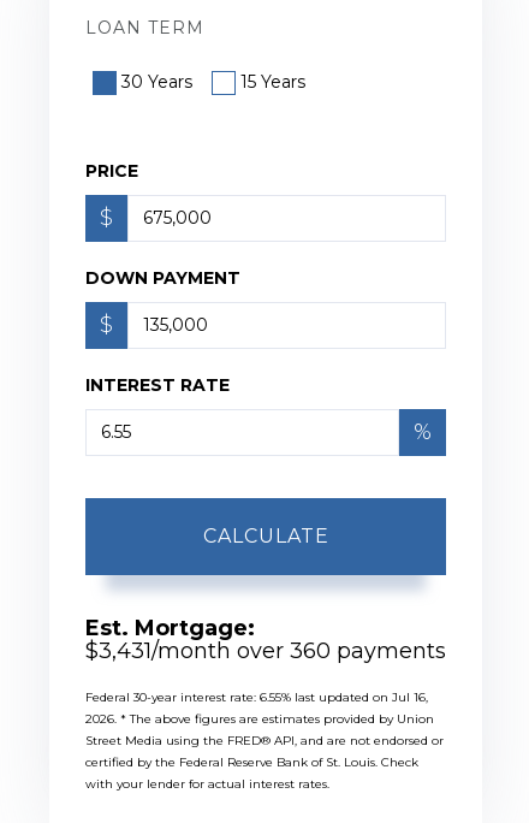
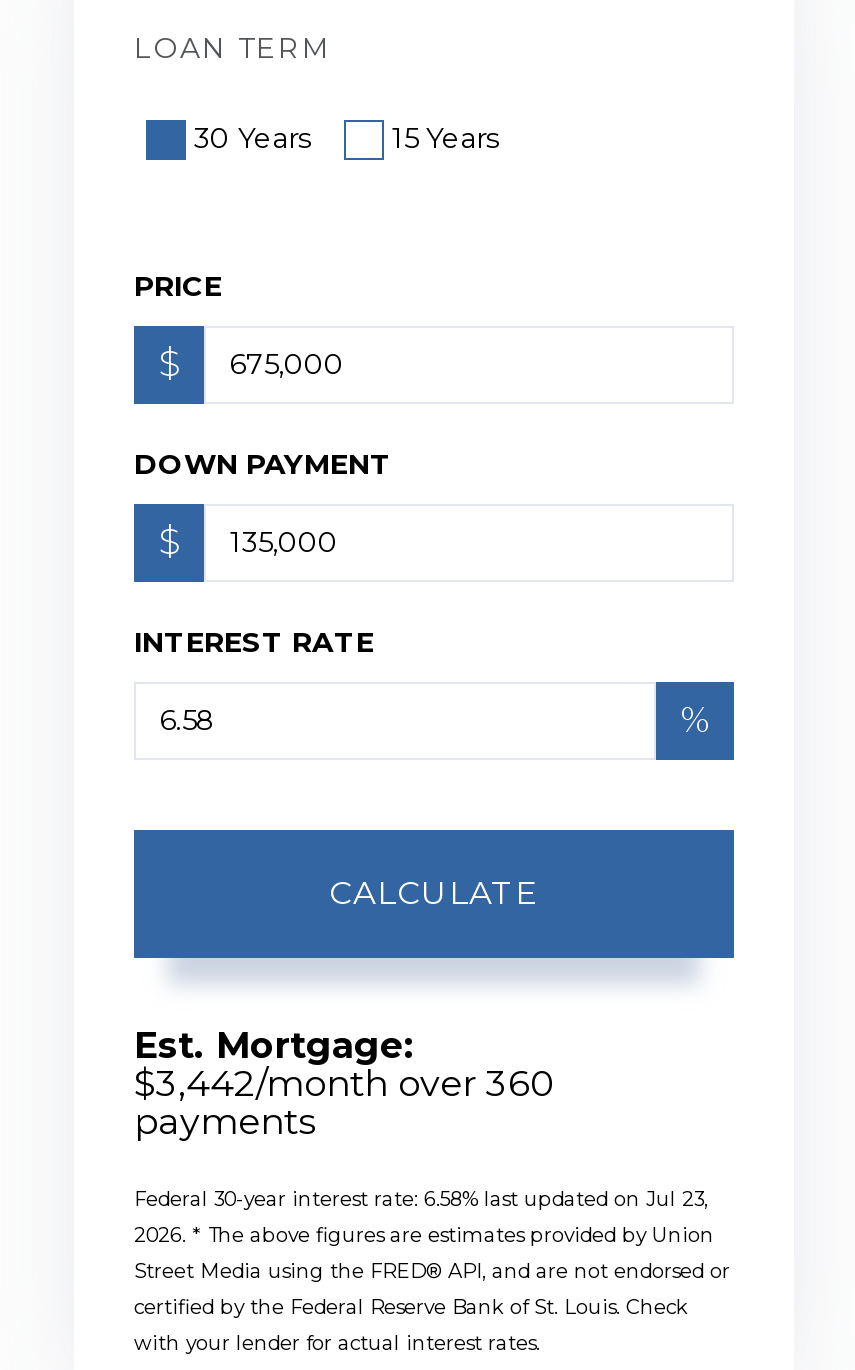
[85,638,446,664] $3,431/month over 360 payments -> [134,1062,554,1144] $3,442/month over 360 | payments
[85,689,428,705] Federal 30-year interest rate: 6.55% last updated on Jul 16, -> [134,1186,708,1212] Federal 30-year interest rate: 6.58% last updated on Jul 23,

